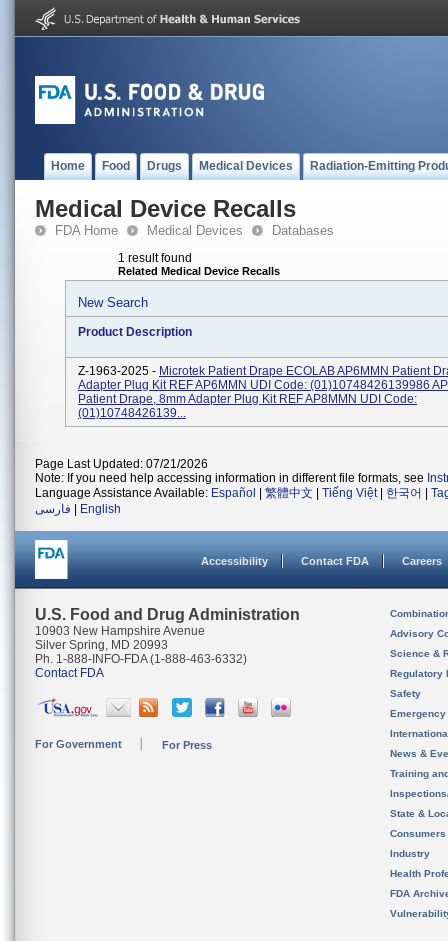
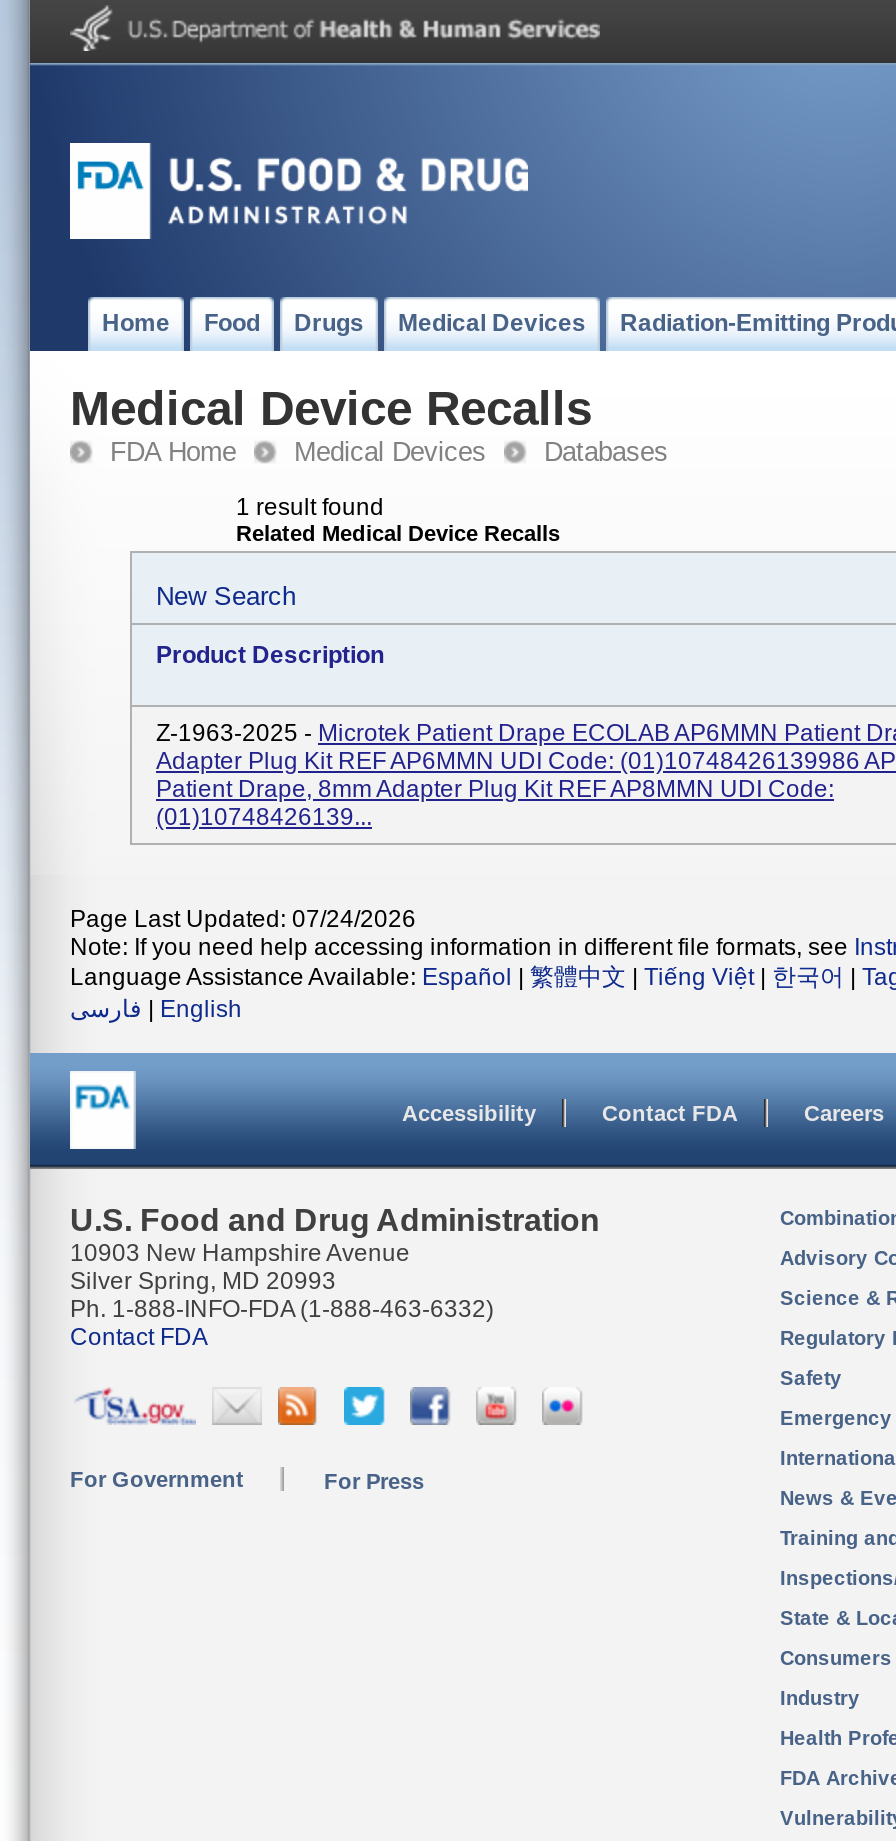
[35,457,208,471] Page Last Updated: 07/21/2026 -> [70,905,416,933] Page Last Updated: 07/24/2026

